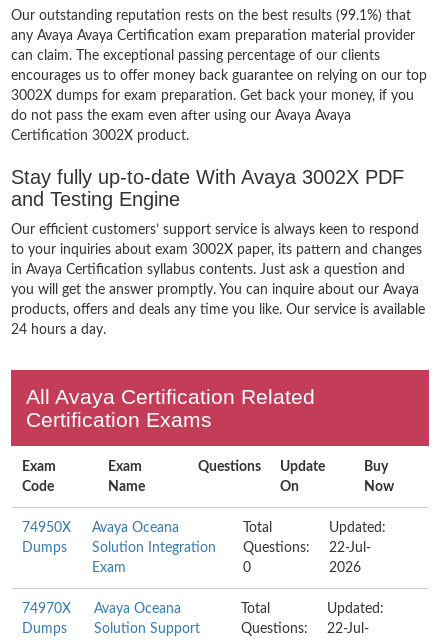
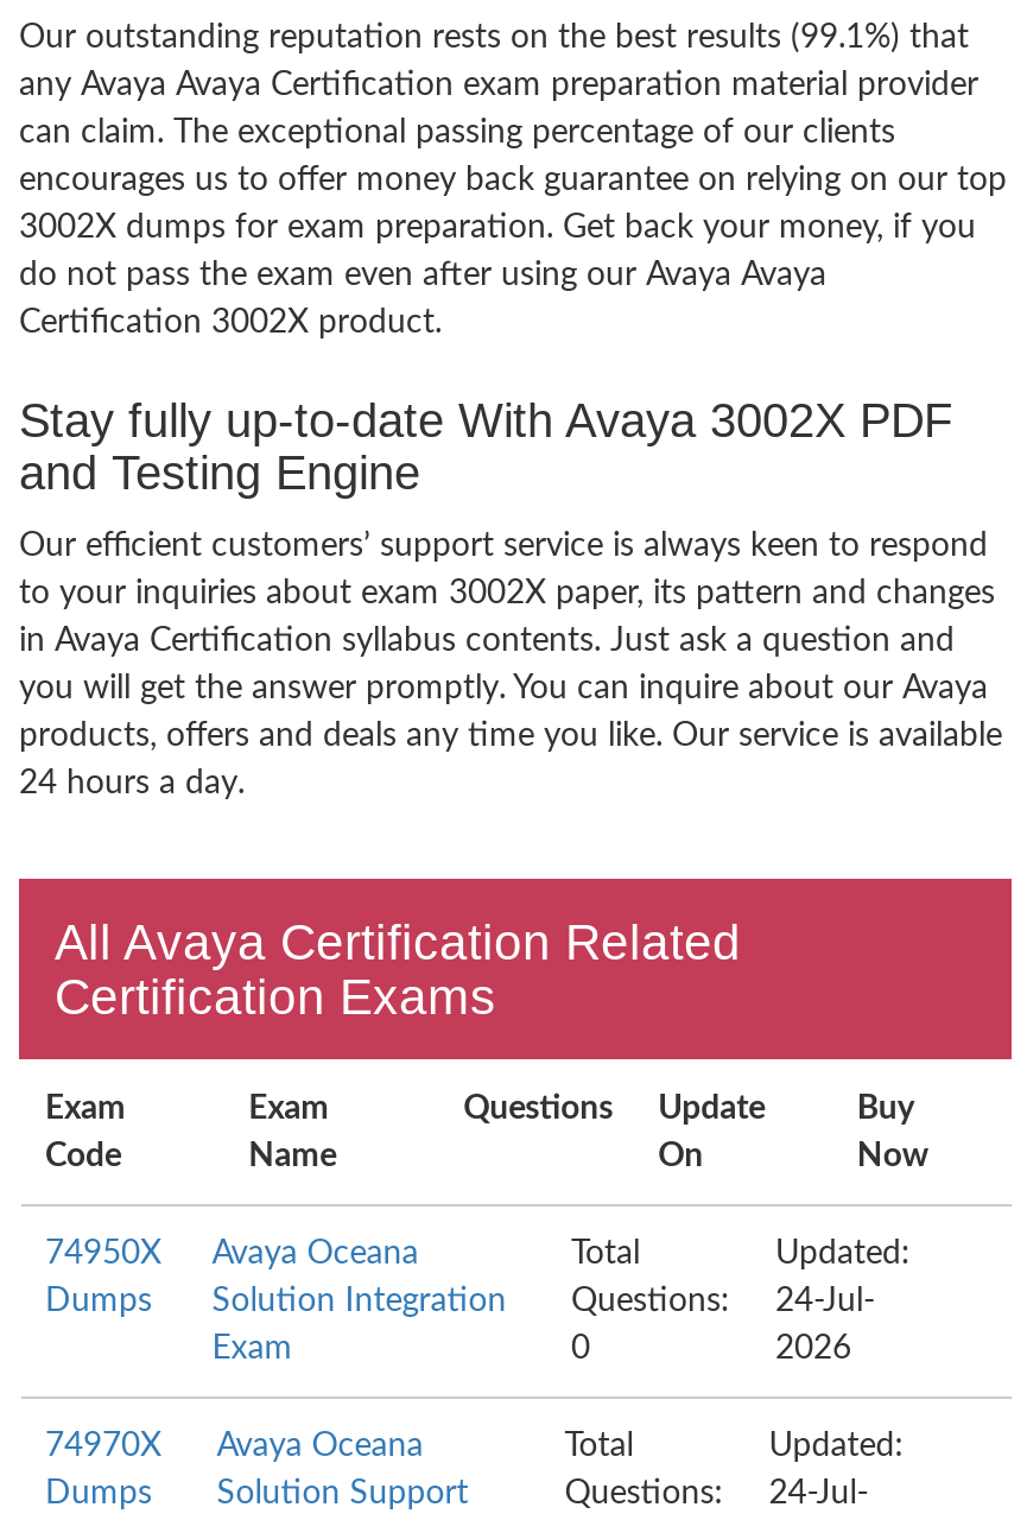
[22,541,371,555] Dumps Solution Integration Questions: 22-Jul- -> [45,1285,875,1318] Dumps Solution Integration Questions: 24-Jul-
[241,622,369,636] Questions: 22-Jul- -> [564,1477,868,1510] Questions: 24-Jul-

